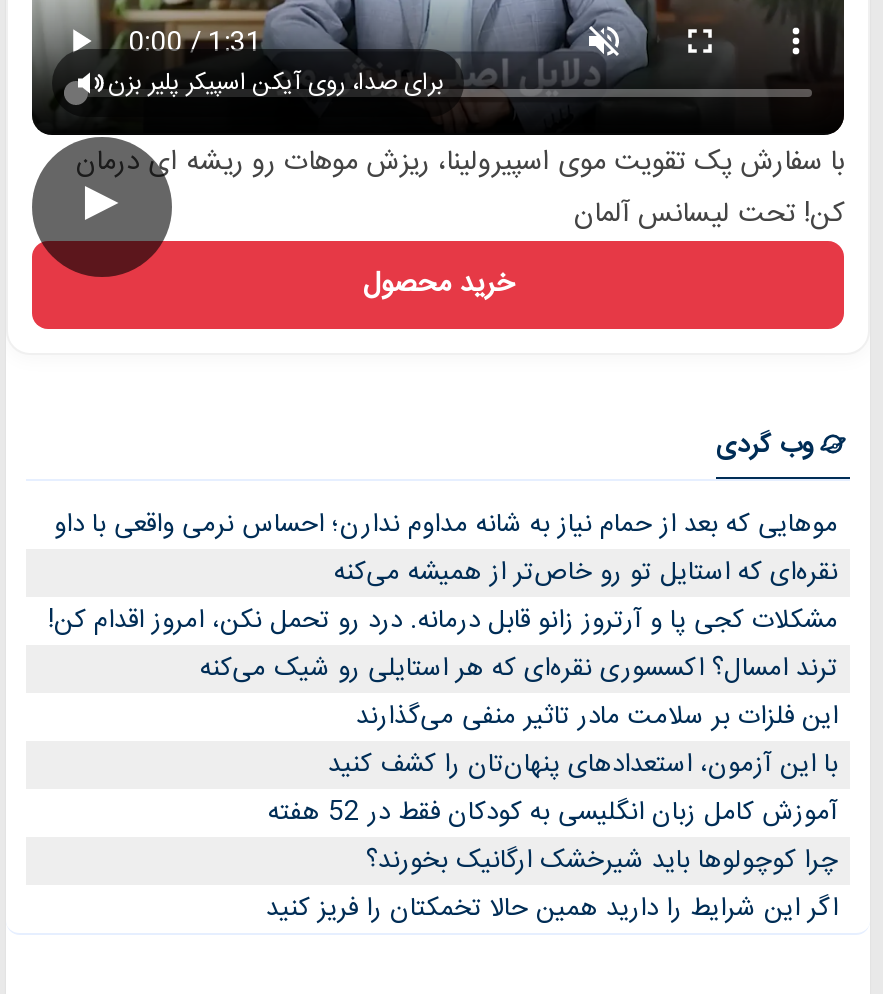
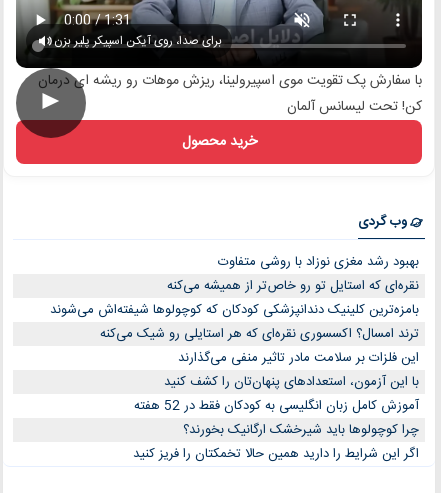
[54,503,838,547] موهایی که بعد از حمام نیاز به شانه مداوم ندارن؛ احساس نرمی واقعی با داو -> [218,251,419,273] بهبود رشد مغزی نوزاد با روشی متفاوت
[48,599,838,643] مشکلات کجی پا و آرتروز زانو قابل درمانه. درد رو تحمل نکن، امروز اقدام کن! -> [50,299,419,321] بامزه‌ترین کلینیک دندانپزشکی کودکان که کوچولوها شیفته‌اش می‌شوند

